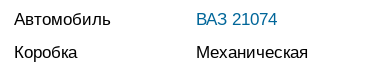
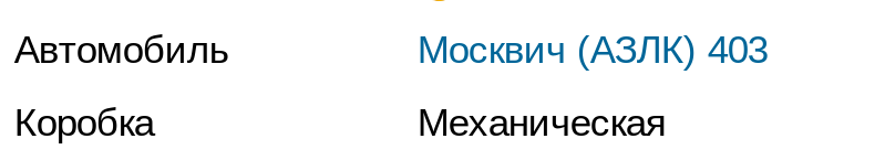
[196,9,277,29] ВАЗ 21074 -> [417,27,767,72] Москвич (АЗЛК) 403

